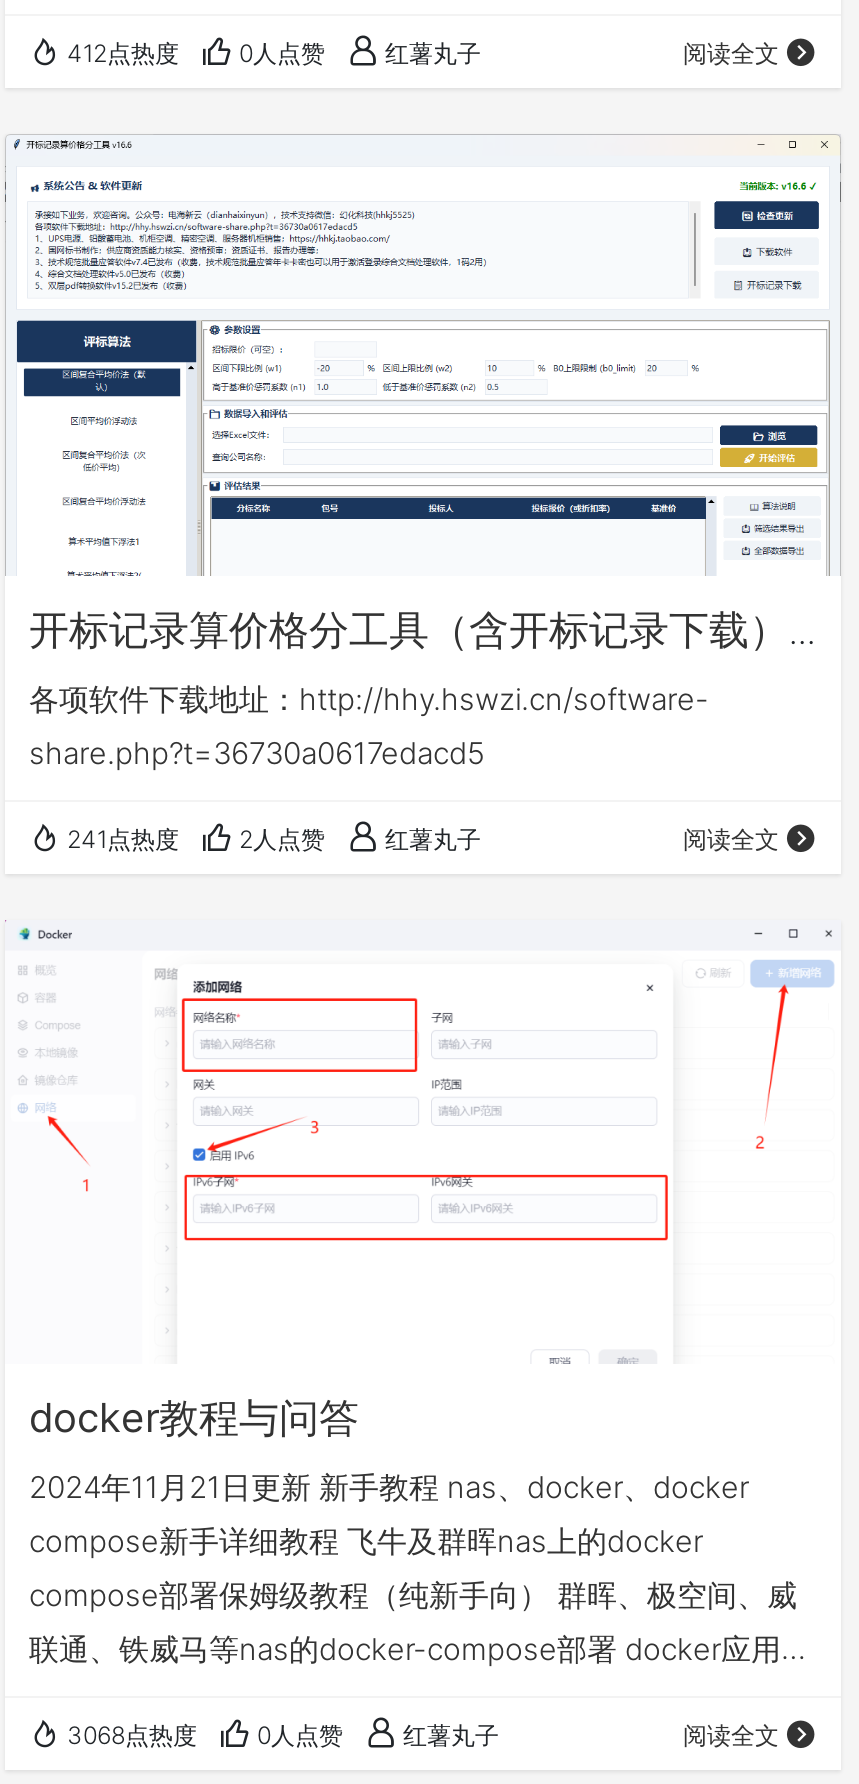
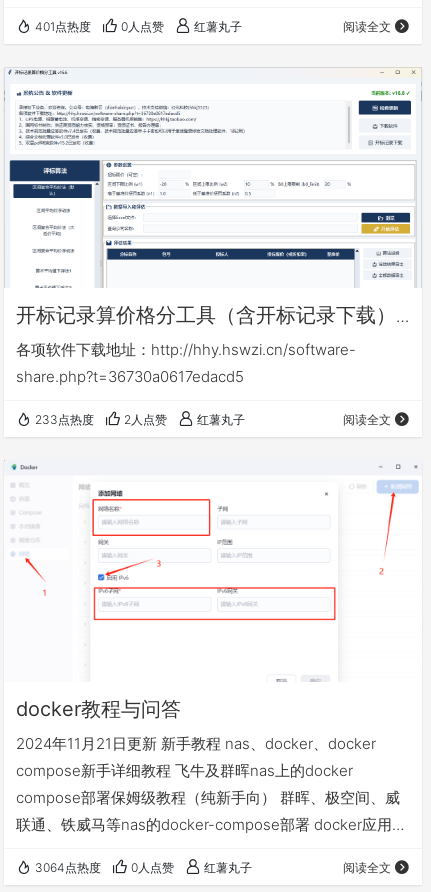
[67,37,179,67] 412点热度 -> [35,18,91,33] 401点热度
[67,824,179,854] 241点热度 -> [35,412,94,427] 233点热度
[67,1719,197,1749] 3068点热度 -> [35,860,101,875] 3064点热度

